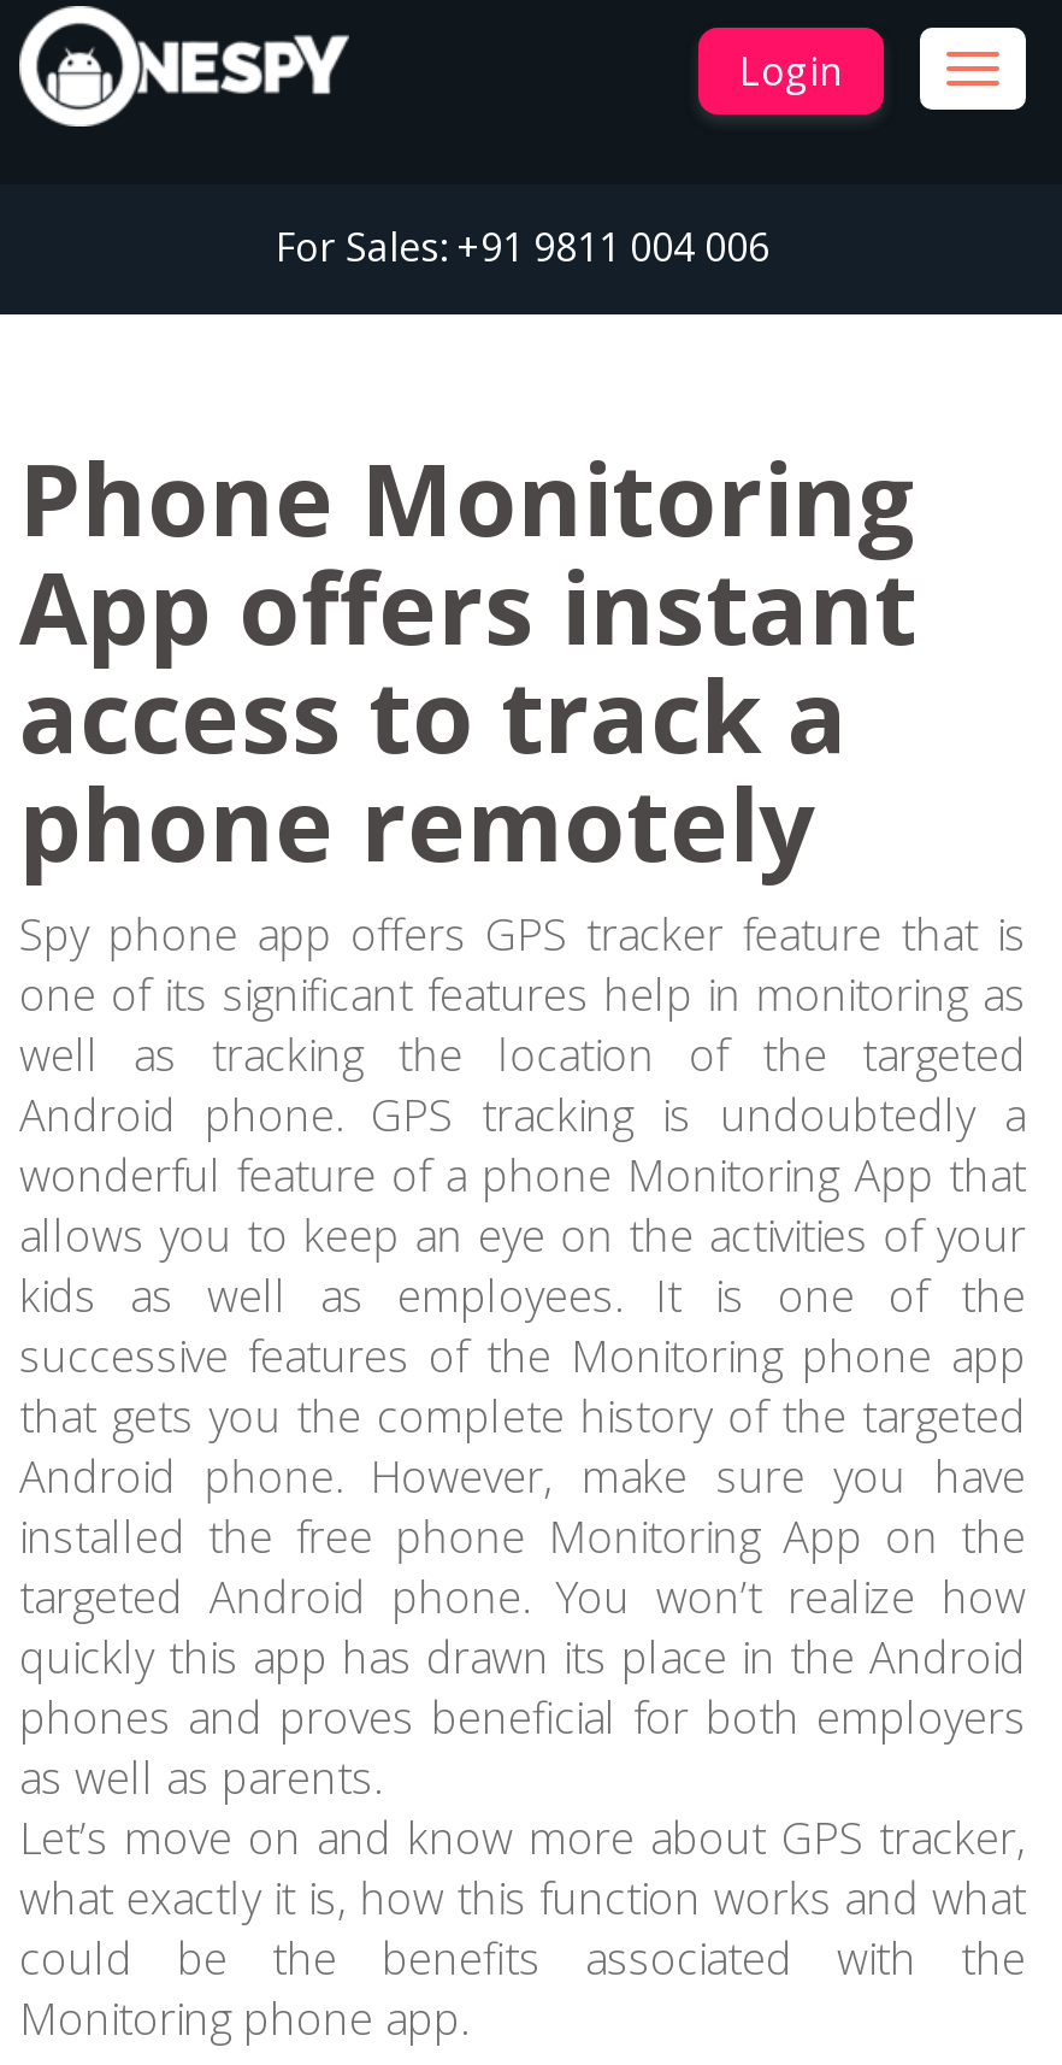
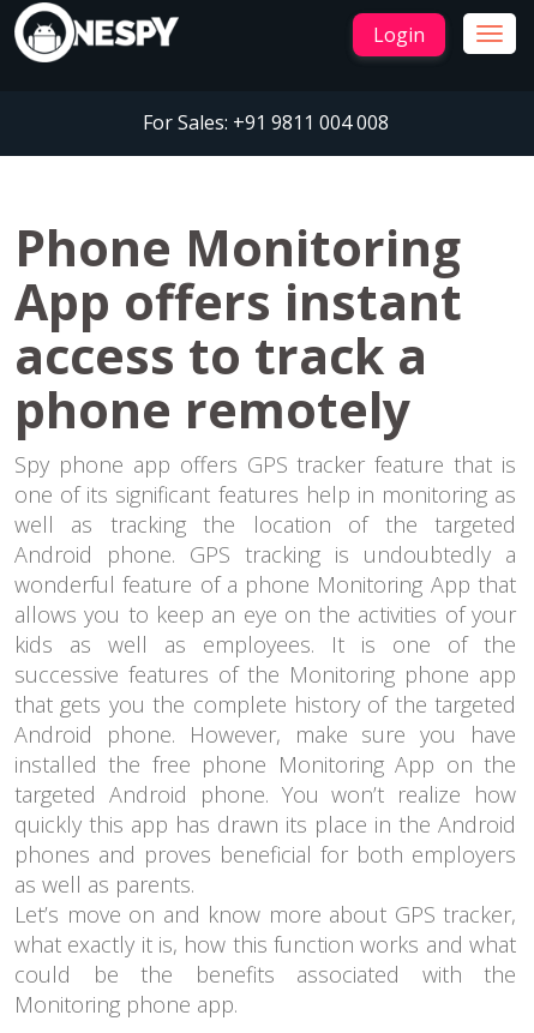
[276,220,769,273] For Sales: +91 9811 004 006 -> [142,109,388,136] For Sales: +91 9811 004 008

